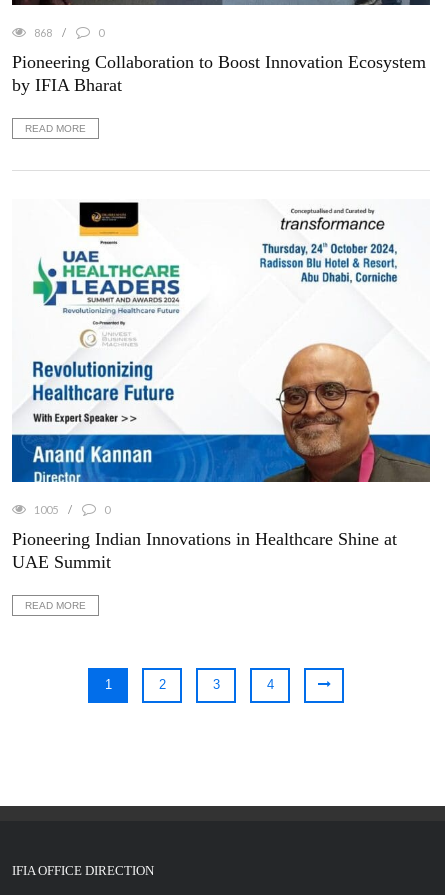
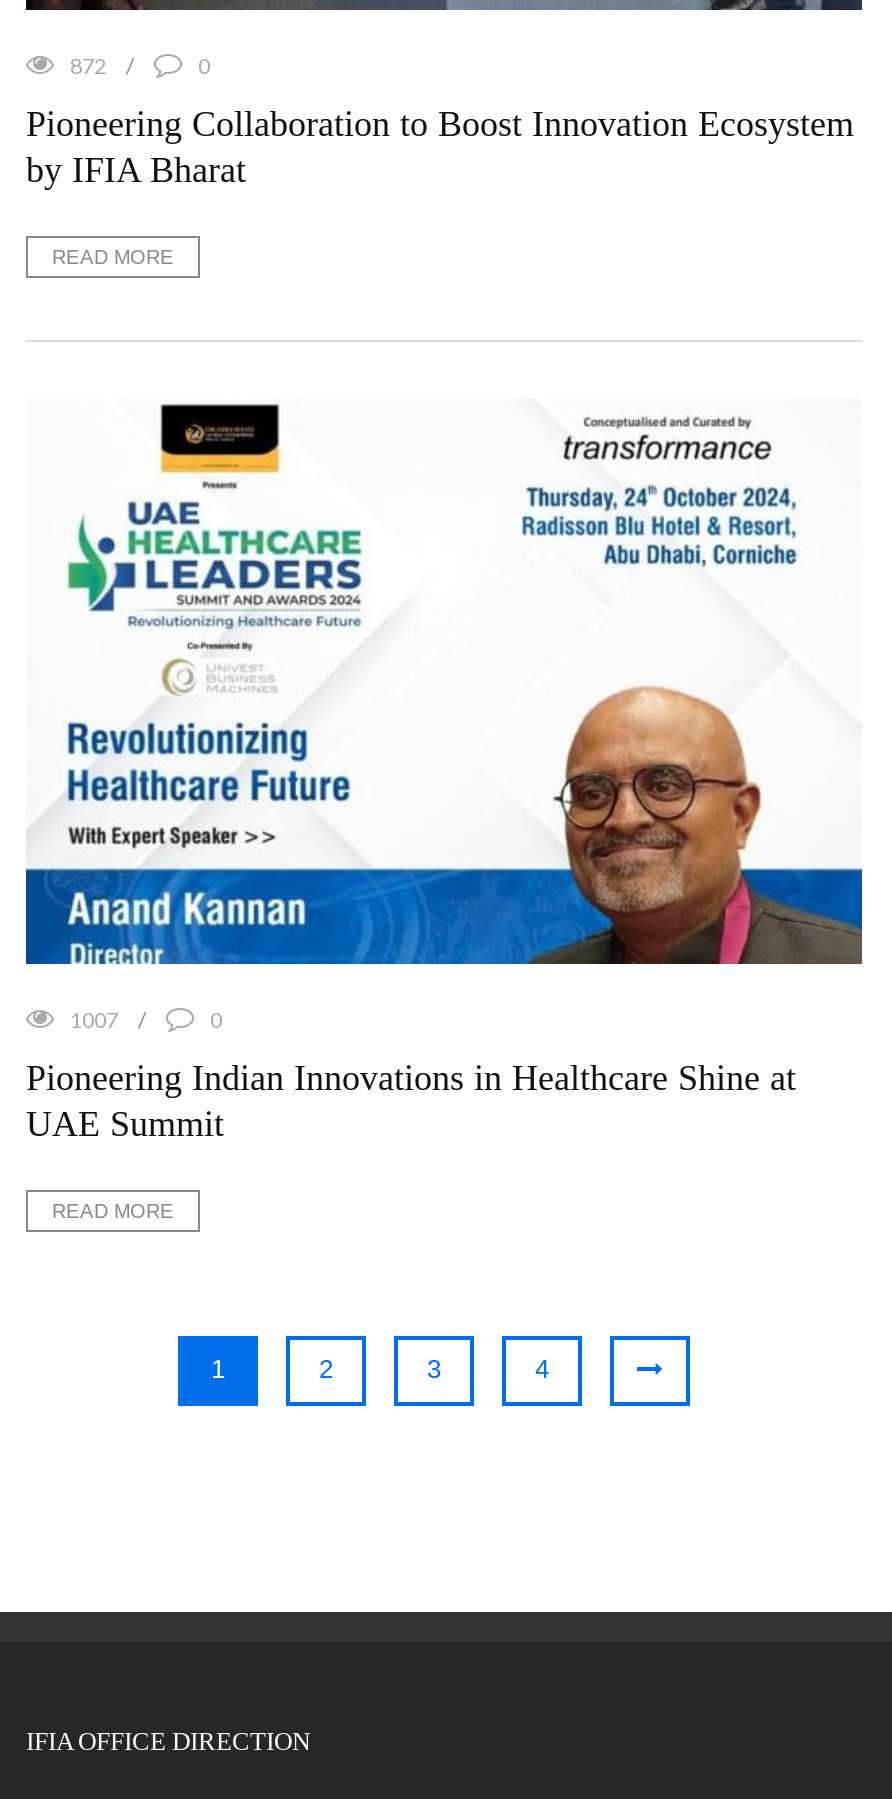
[34,26,52,39] 868 -> [70,53,106,79] 872
[34,503,58,516] 1005 -> [70,1007,118,1033] 1007

